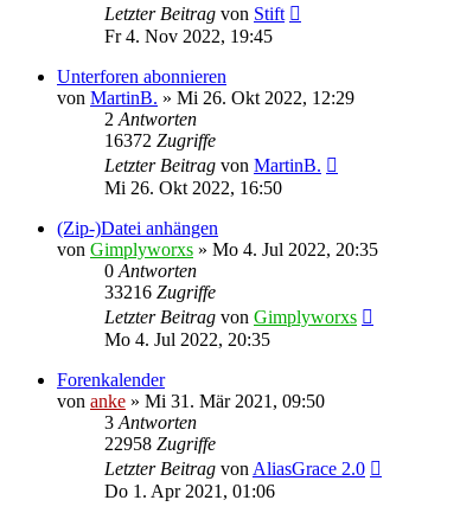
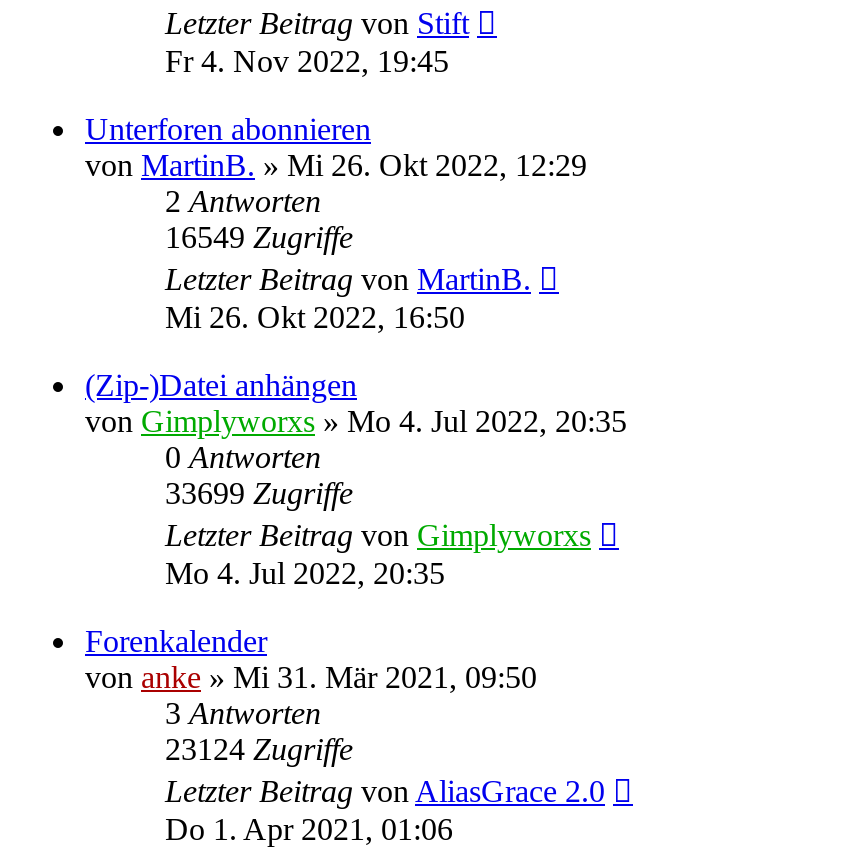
[104,130,216,150] 16372 Zugriffe -> [165,220,353,254] 16549 Zugriffe
[104,282,216,302] 33216 Zugriffe -> [165,476,353,510] 33699 Zugriffe
[104,434,216,454] 22958 Zugriffe -> [165,732,353,766] 23124 Zugriffe

